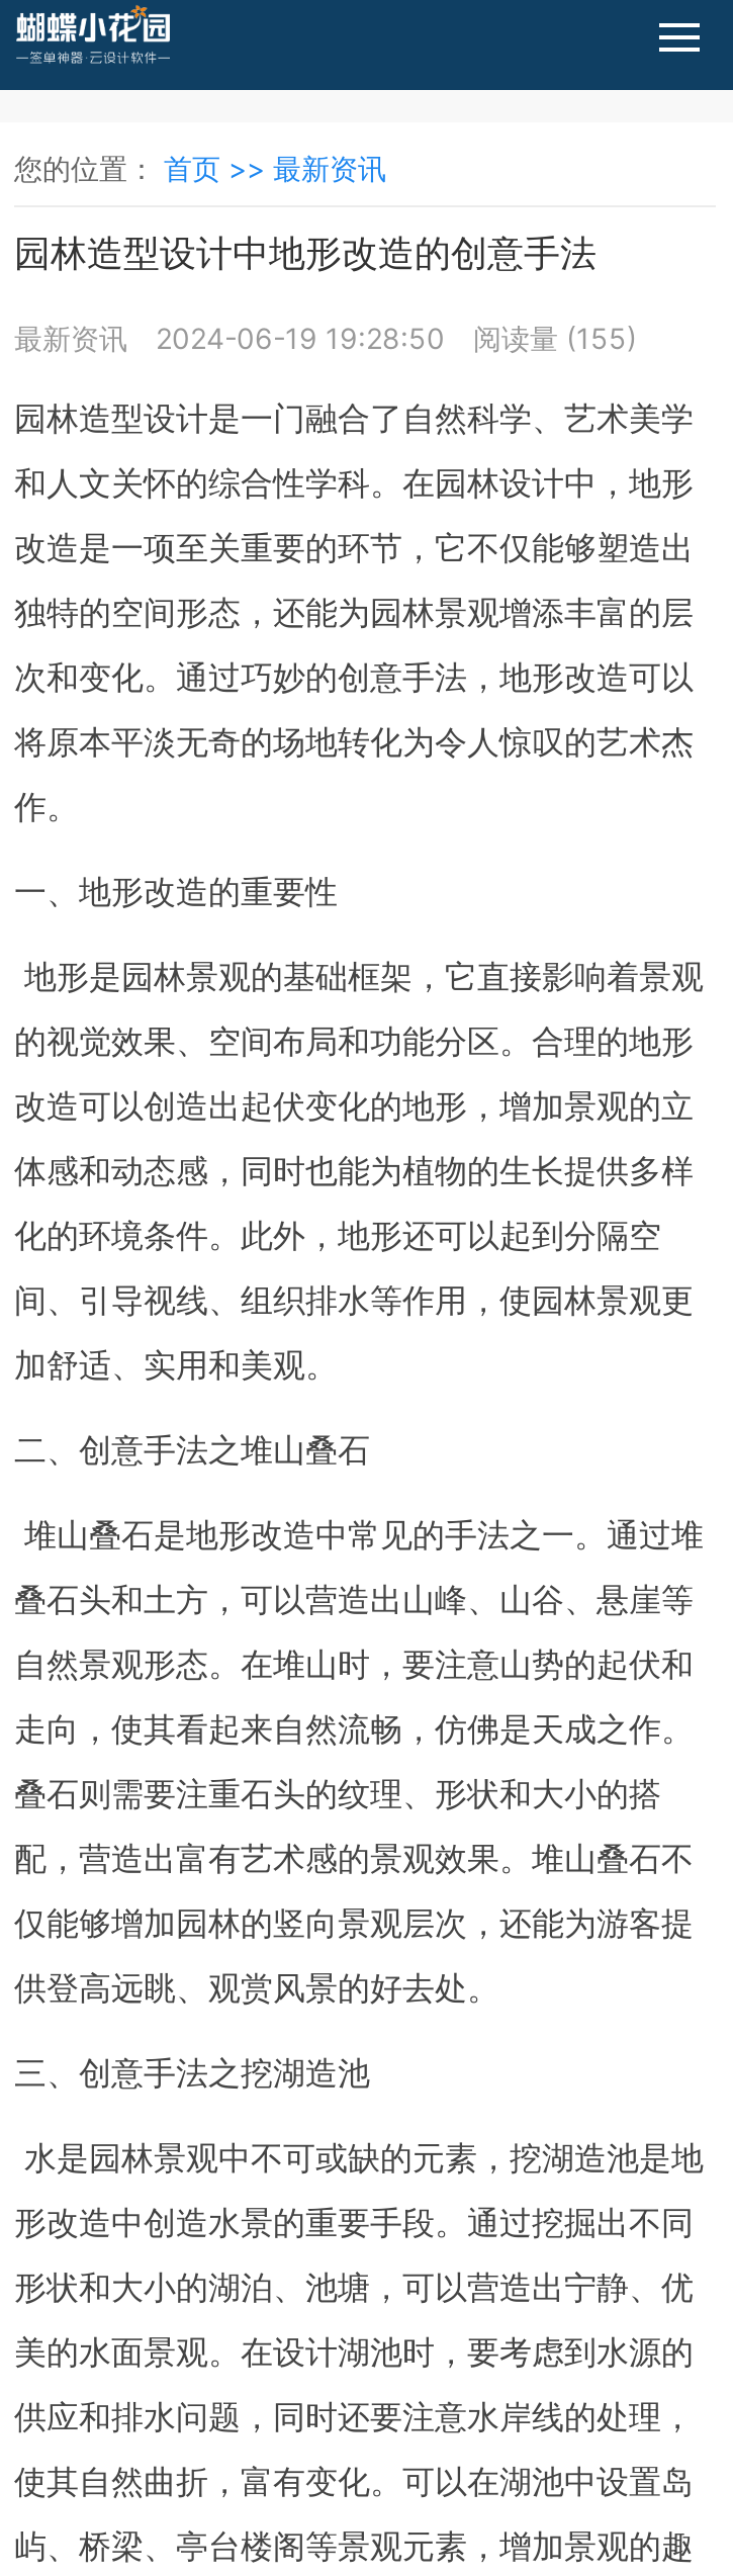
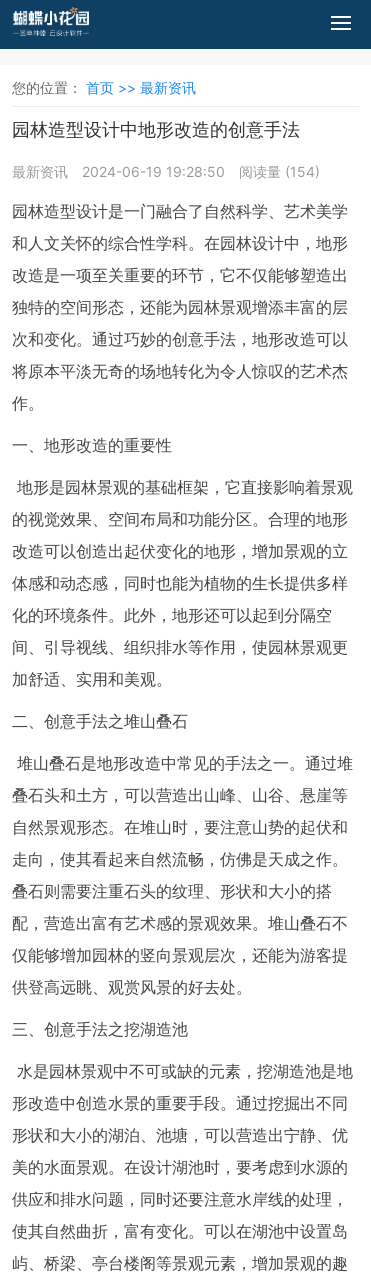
[14,321,637,355] 最新资讯 2024-06-19 19:28:50 阅读量 (155) -> [12,163,320,180] 最新资讯 2024-06-19 19:28:50 阅读量 (154)

